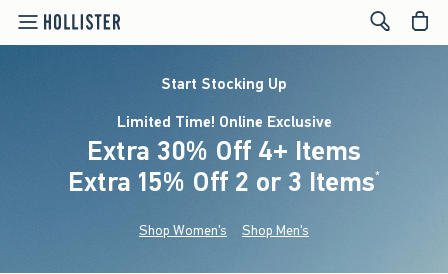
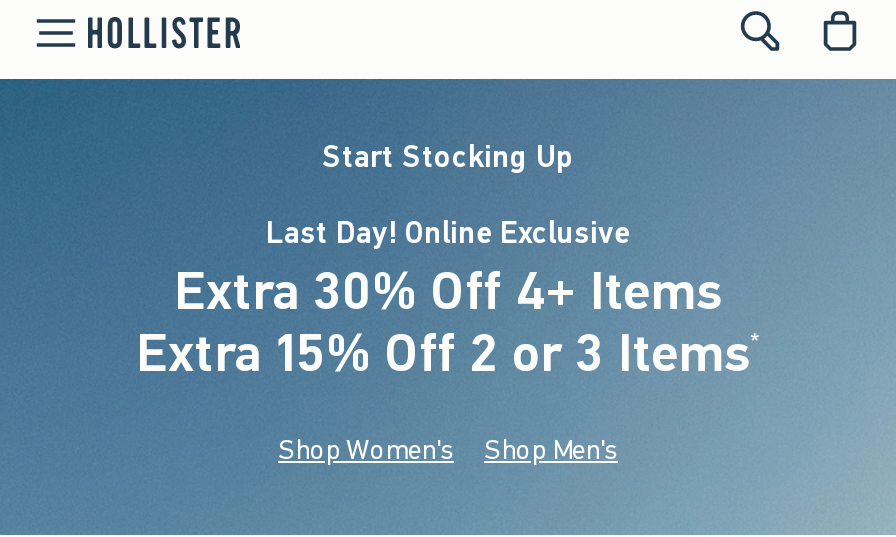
[116,112,331,132] Limited Time! Online Exclusive -> [266,213,630,253] Last Day! Online Exclusive

